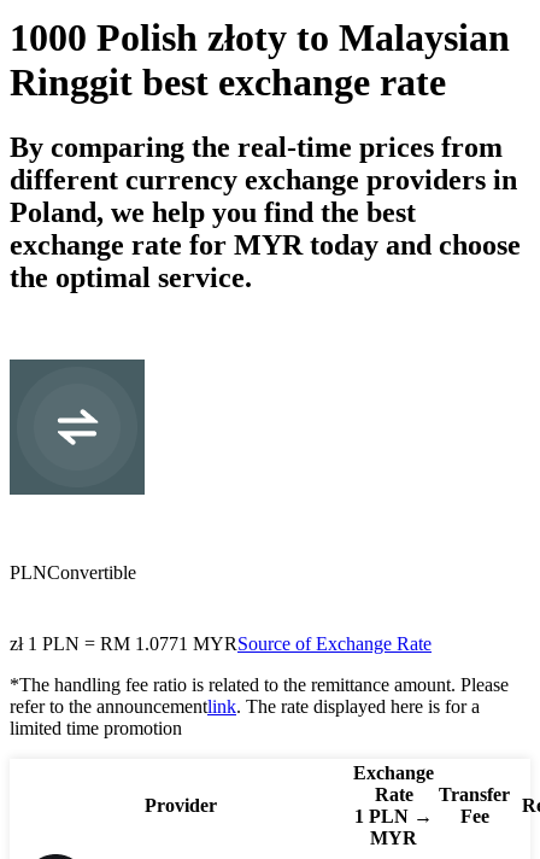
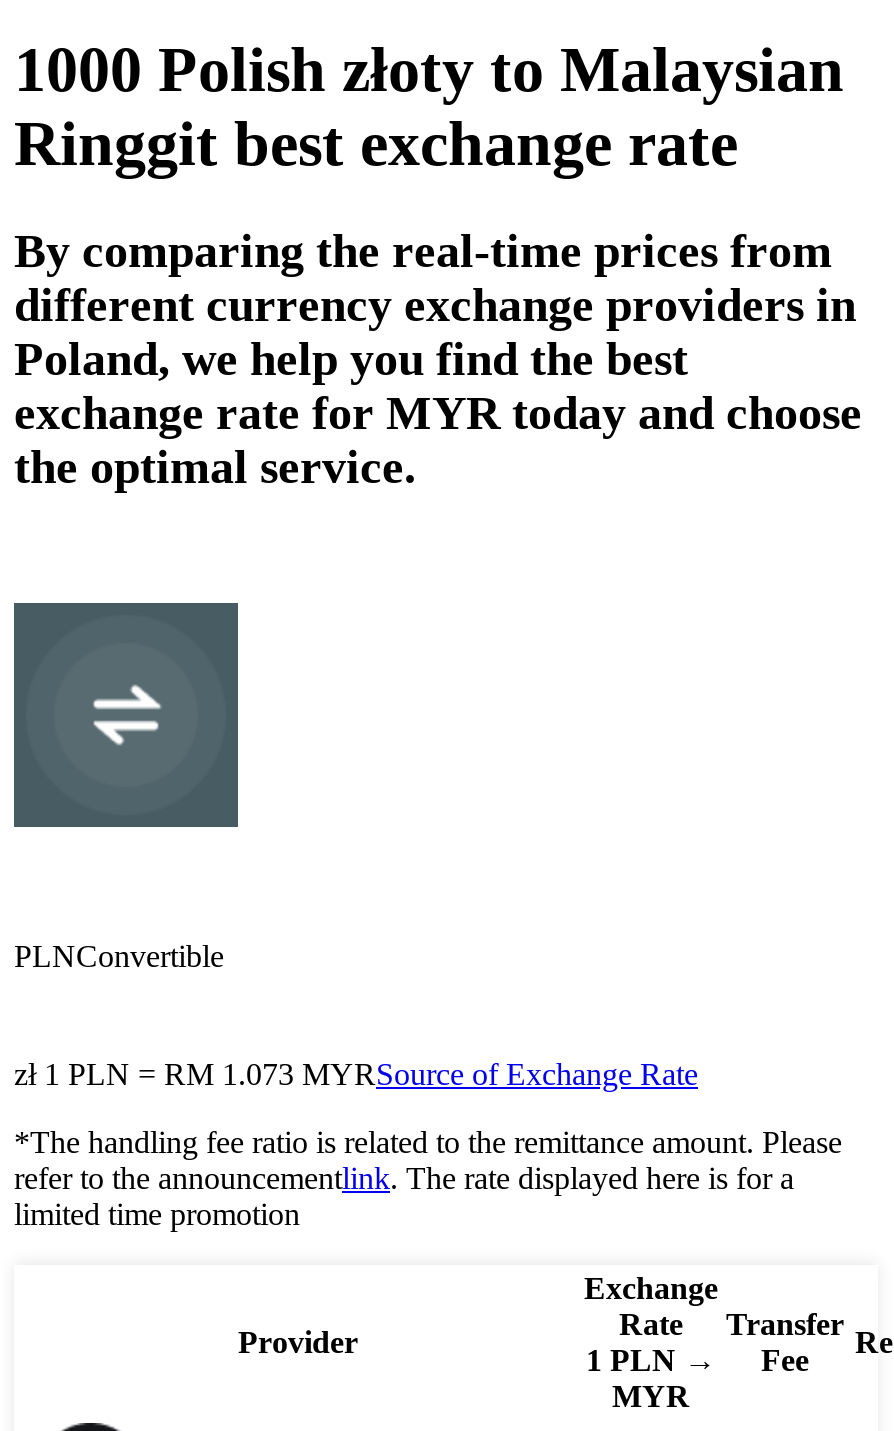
[10,633,432,654] zł 1 PLN = RM 1.0771 MYR Source of Exchange Rate -> [14,1057,698,1091] zł 1 PLN = RM 1.073 MYR Source of Exchange Rate

